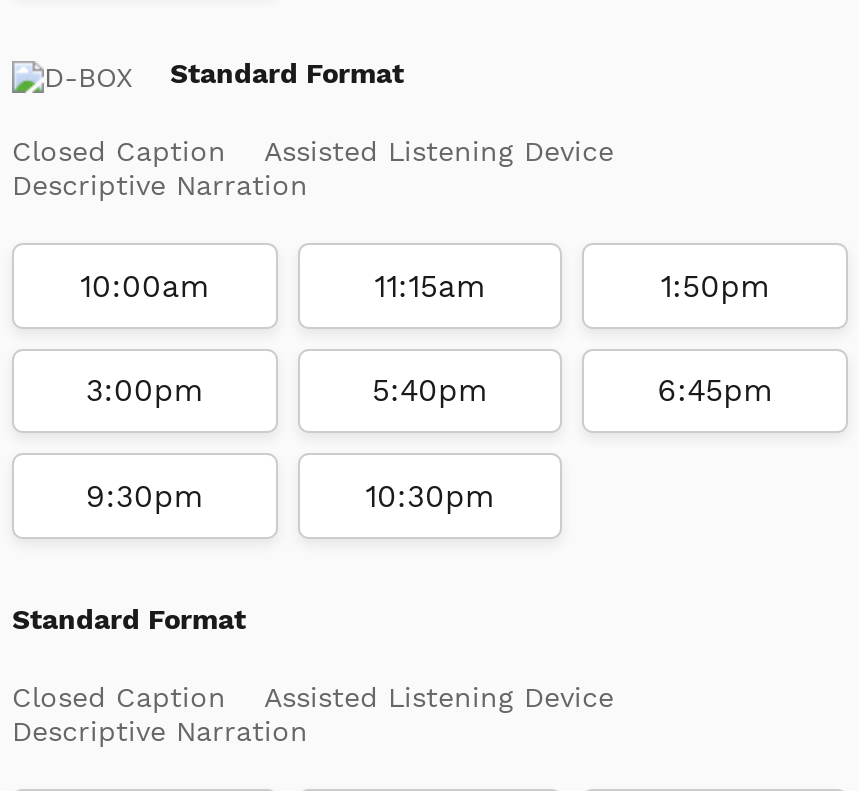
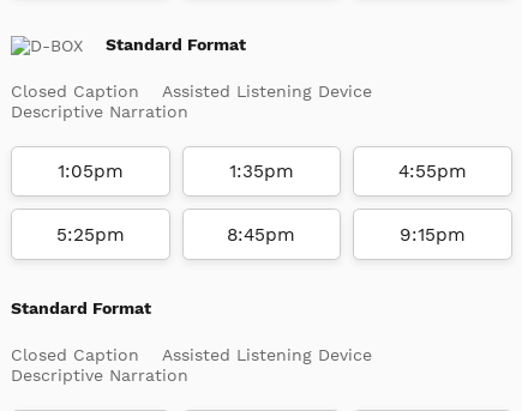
[80,268,773,514] 10:00am | 11:15am | 1:50pm | 3:00pm | 5:40pm | 6:45pm | 9:30pm | 10:30pm -> [56,161,467,245] 1:05pm | 1:35pm | 4:55pm | 5:25pm | 8:45pm | 9:15pm

